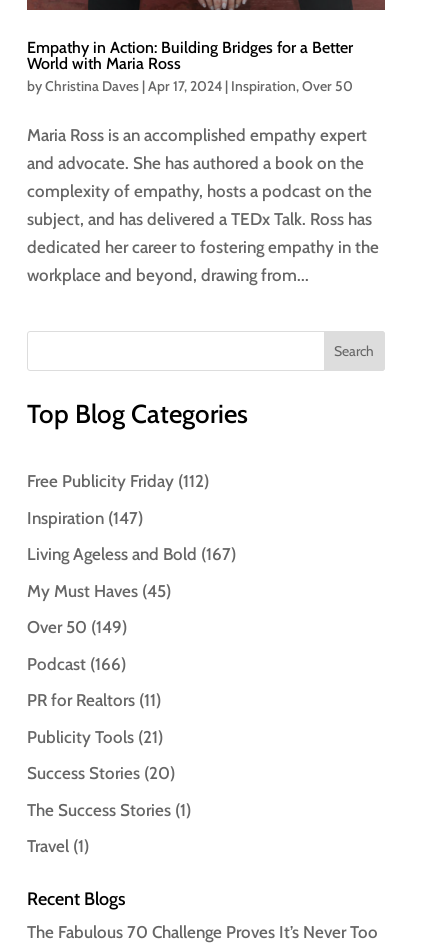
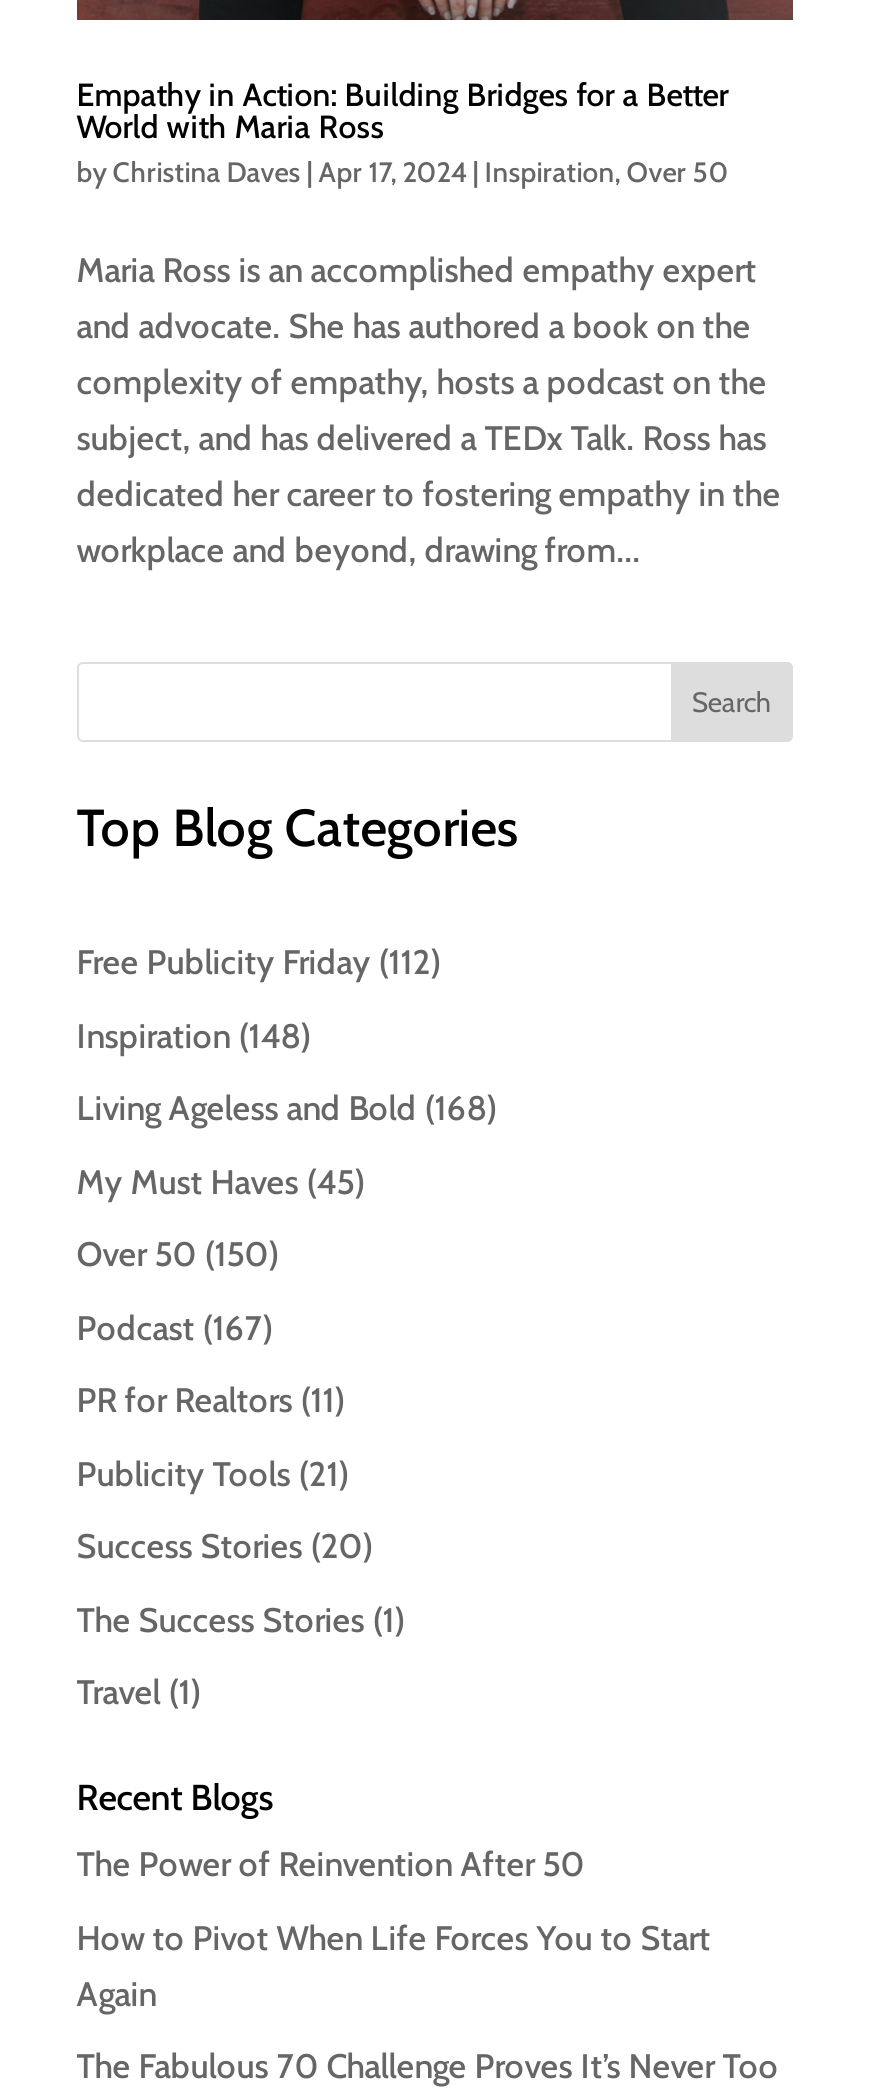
[27,508,143,528] Inspiration (147) -> [77,1016,311,1056] Inspiration (148)
[27,544,236,564] Living Ageless and Bold (167) -> [77,1089,497,1129] Living Ageless and Bold (168)
[27,617,127,637] Over 50 (149) -> [77,1235,279,1275] Over 50 (150)
[27,654,126,674] Podcast (166) -> [77,1308,273,1348] Podcast (167)
none -> [77,1845,711,2014] The Power of Reinvention After 50 | How to Pivot When Life Forces You to Start | Again

